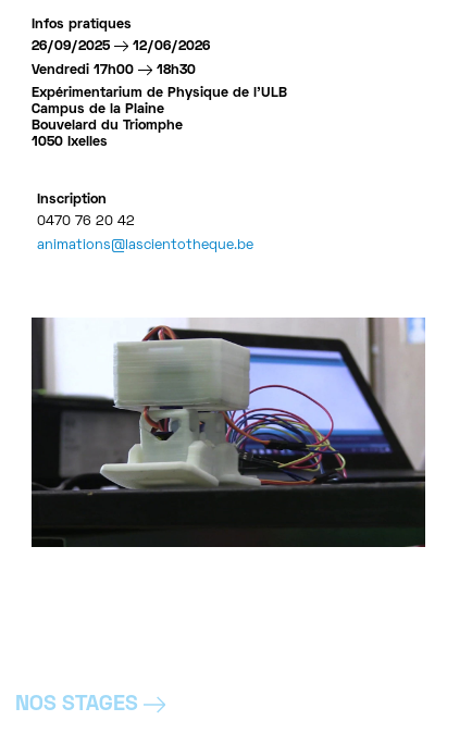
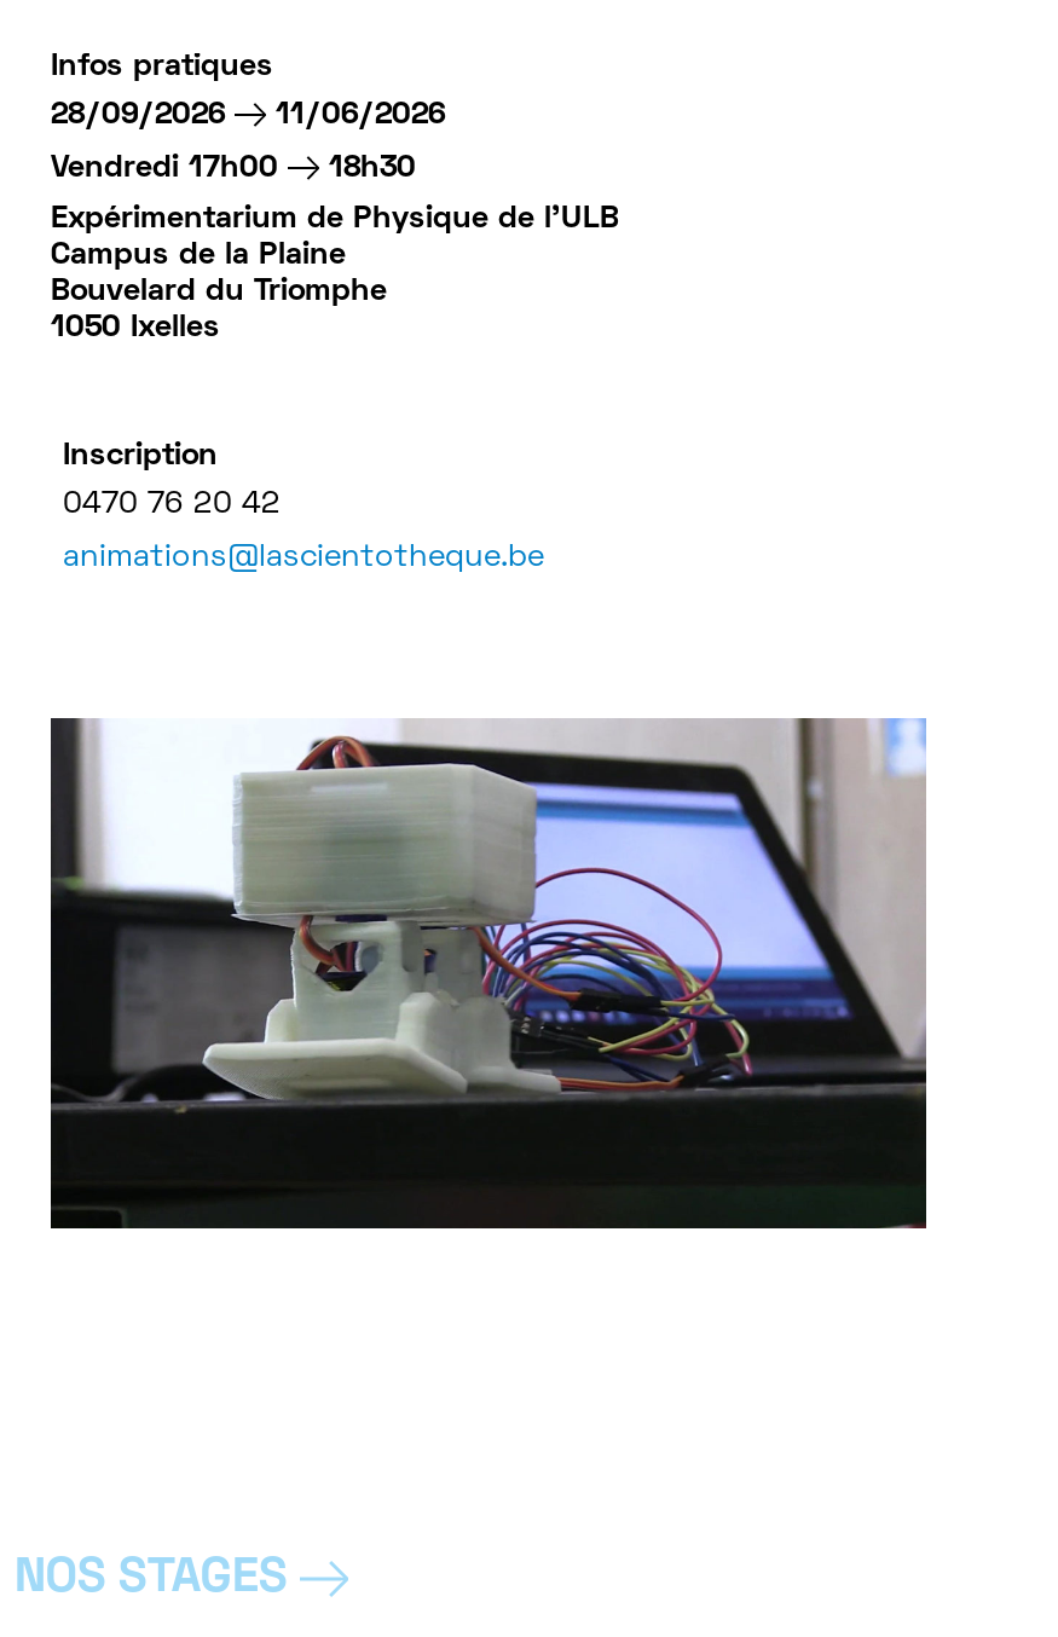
[32,40,114,53] 26/09/2025 -> [51,102,235,131] 28/09/2026
[128,40,210,53] 12/06/2026 -> [266,102,445,131] 11/06/2026

